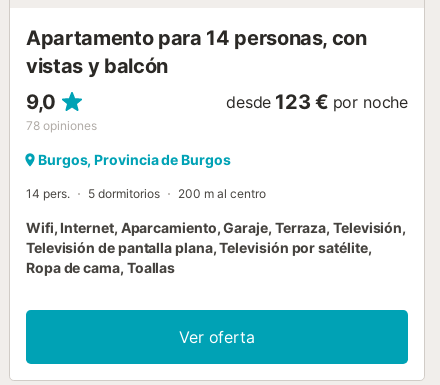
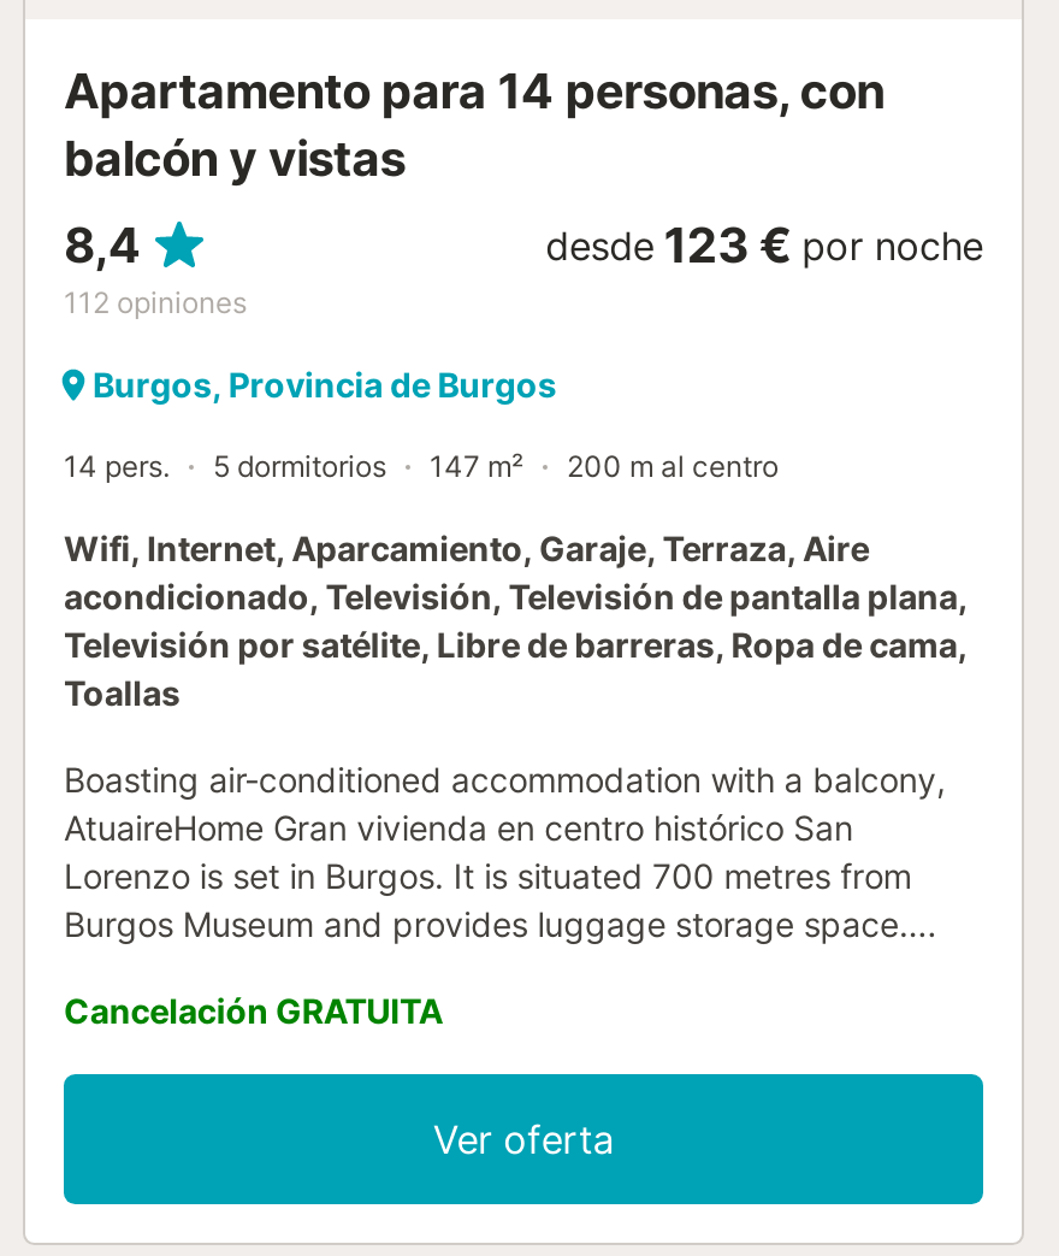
[26,54,168,78] vistas y balcón -> [64,129,405,187] balcón y vistas
[26,90,56,114] 9,0 -> [64,216,141,274] 8,4
[26,118,97,133] 78 opiniones -> [64,283,247,320] 112 opiniones
none -> [430,447,523,483] 147 m²
[26,219,406,276] Wifi, Internet, Aparcamiento, Garaje, Terraza, Televisión, | Televisión de pantalla plana, Televisión por satélite, | Ropa de cama, Toallas -> [64,527,967,1030] Wifi, Internet, Aparcamiento, Garaje, Terraza, Aire | acondicionado, Televisión, Televisión de pantalla plana, | Televisión por satélite, Libre de barreras, Ropa de cama, | Toallas | Boasting air-conditioned accommodation with a balcony, | AtuaireHome Gran vivienda en centro histórico San | Lorenzo is set in Burgos. It is situated 700 metres from | Burgos Museum and provides luggage storage space.... | Cancelación GRATUITA

